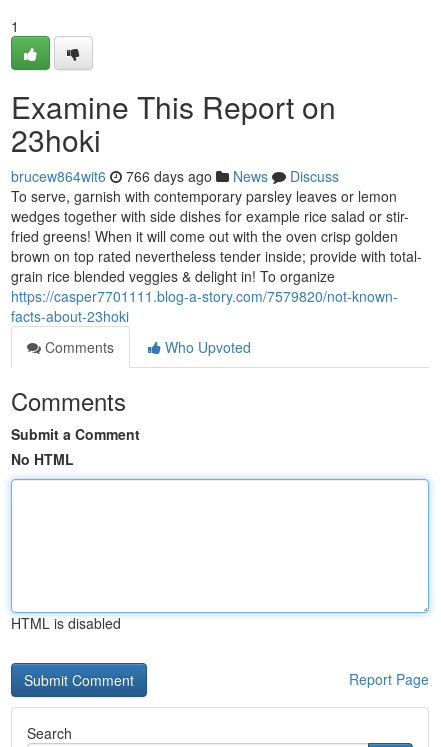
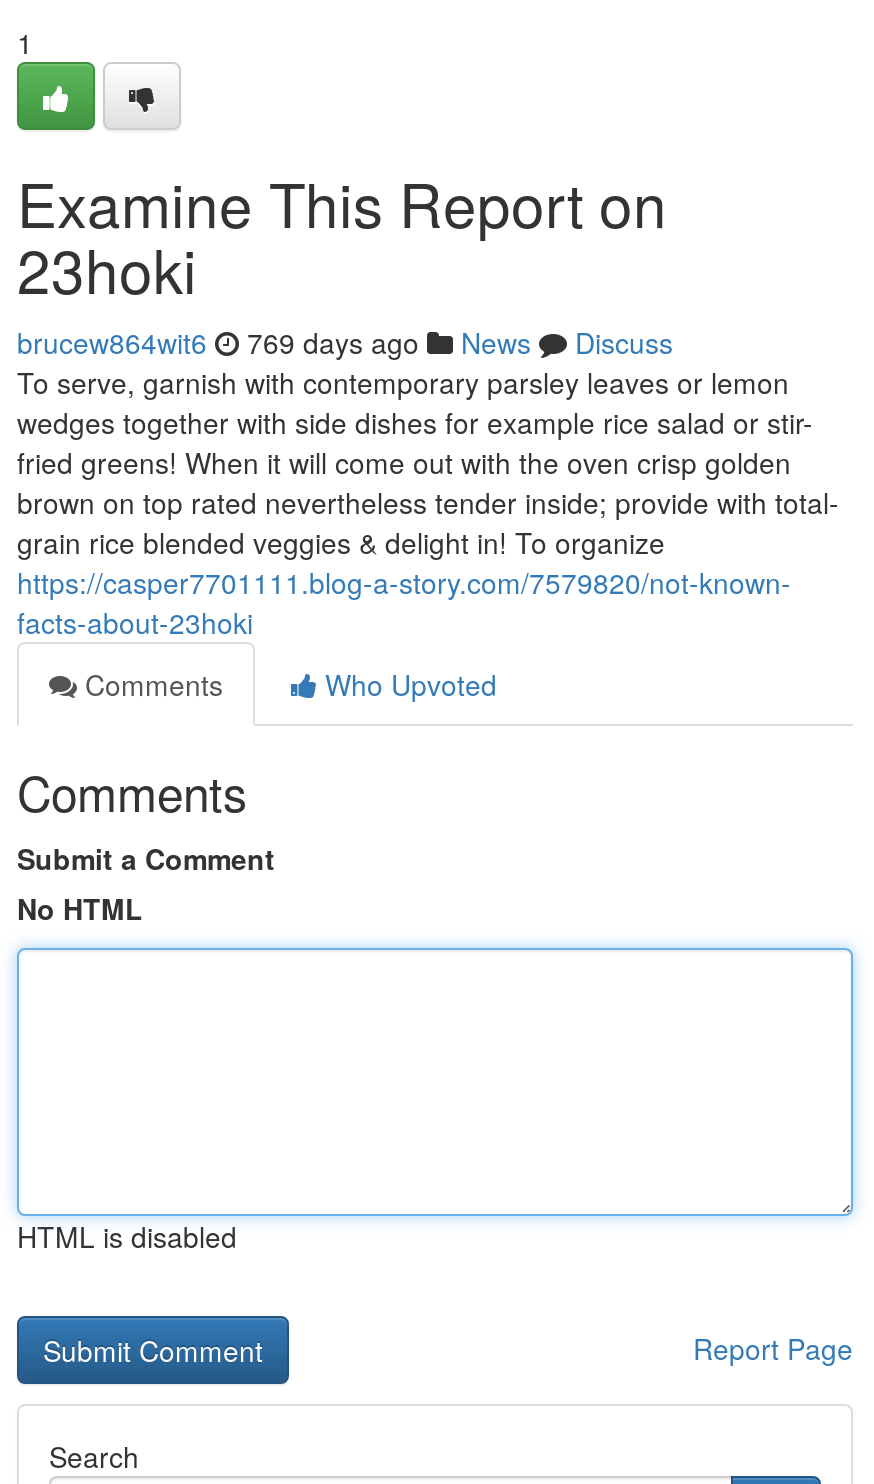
[11,166,339,186] brucew864wit6 766 days ago News Discuss -> [17,322,673,362] brucew864wit6 769 days ago News Discuss

